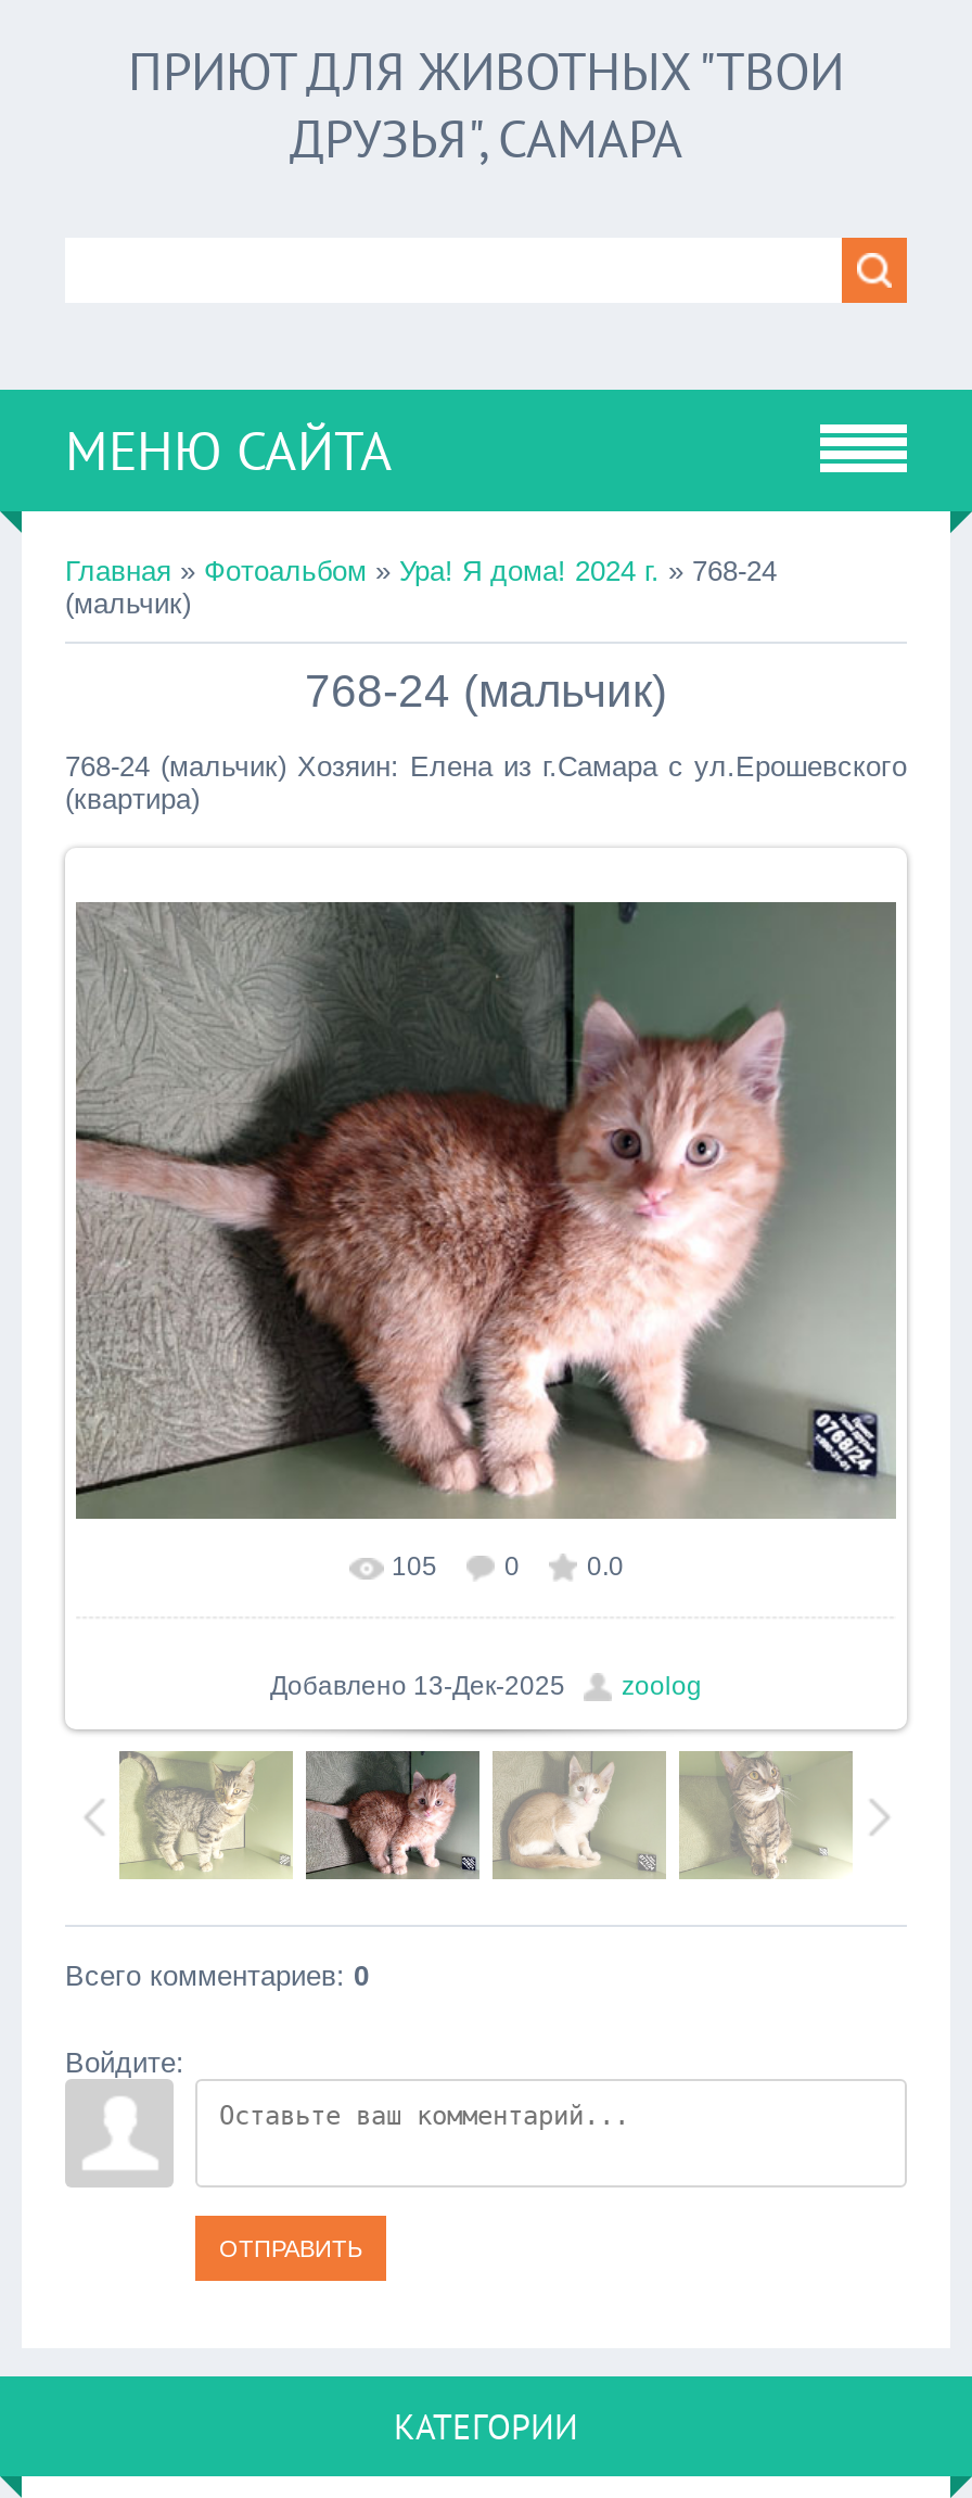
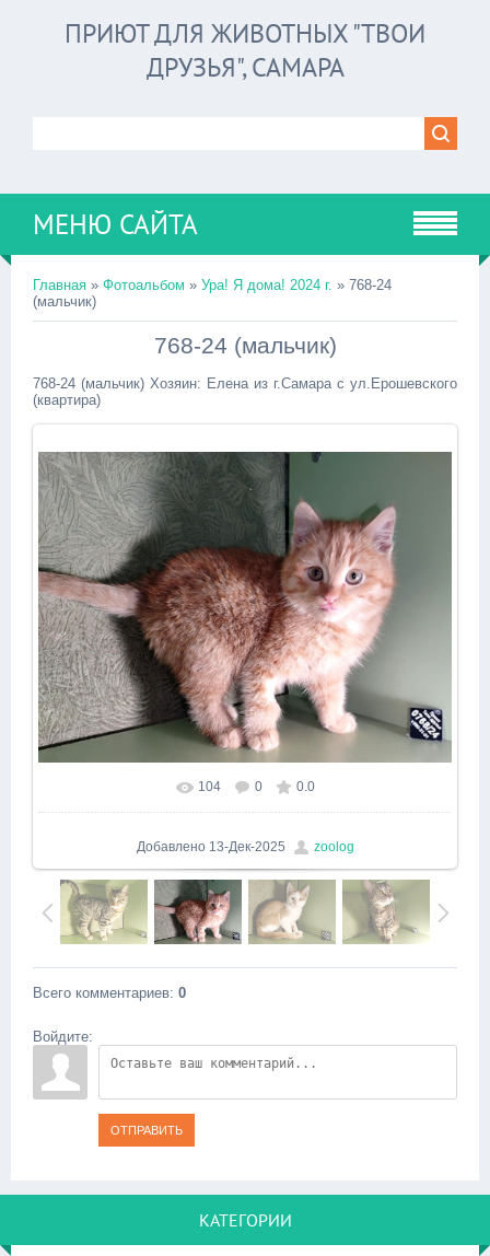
[392,1550,437,1581] 105 -> [197,778,220,794] 104

